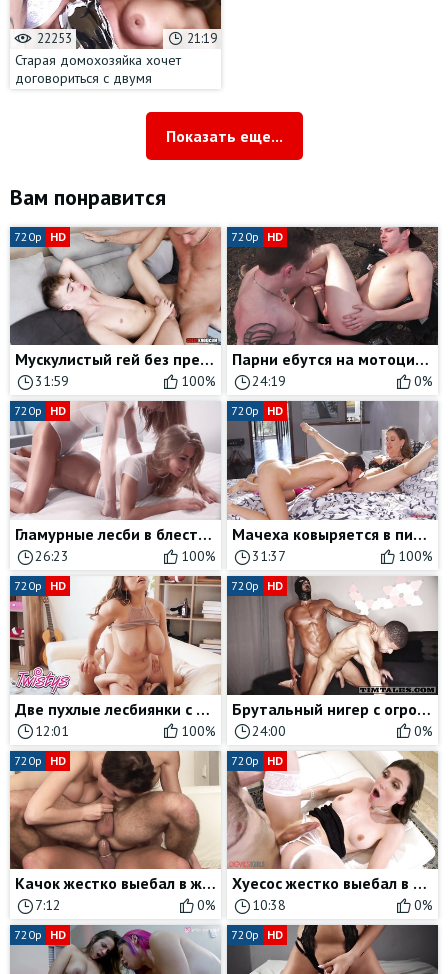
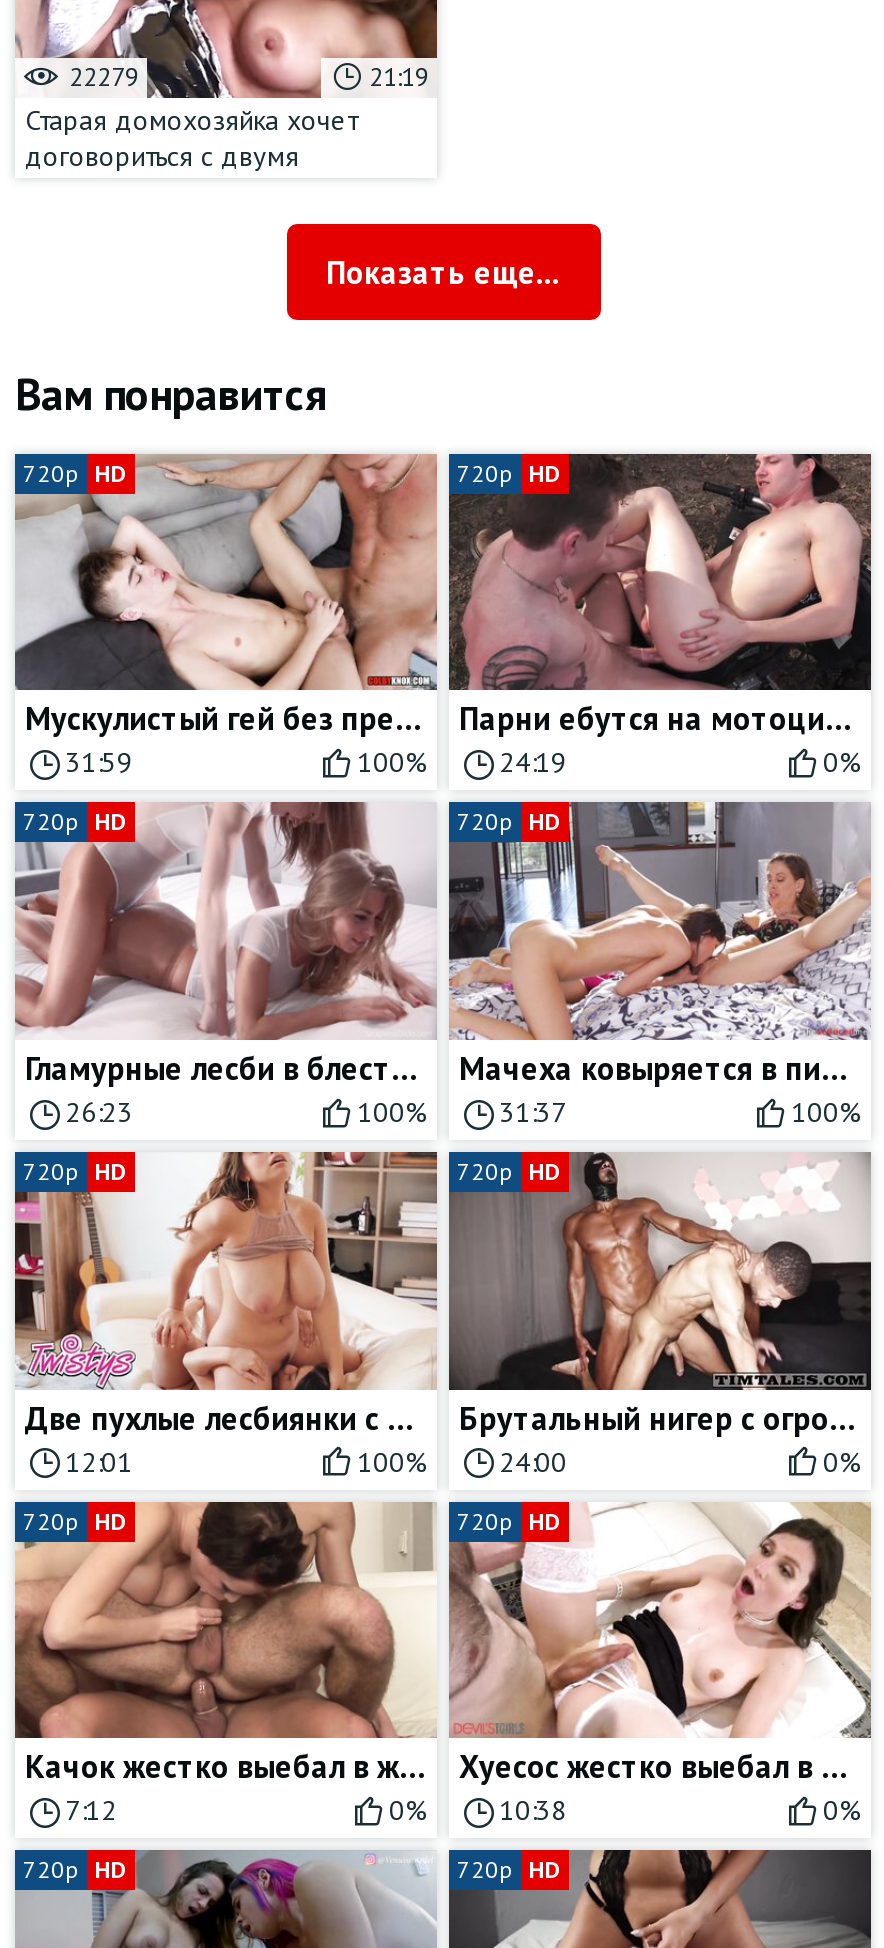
[34,30,72,47] 22253 -> [63,59,139,93] 22279

